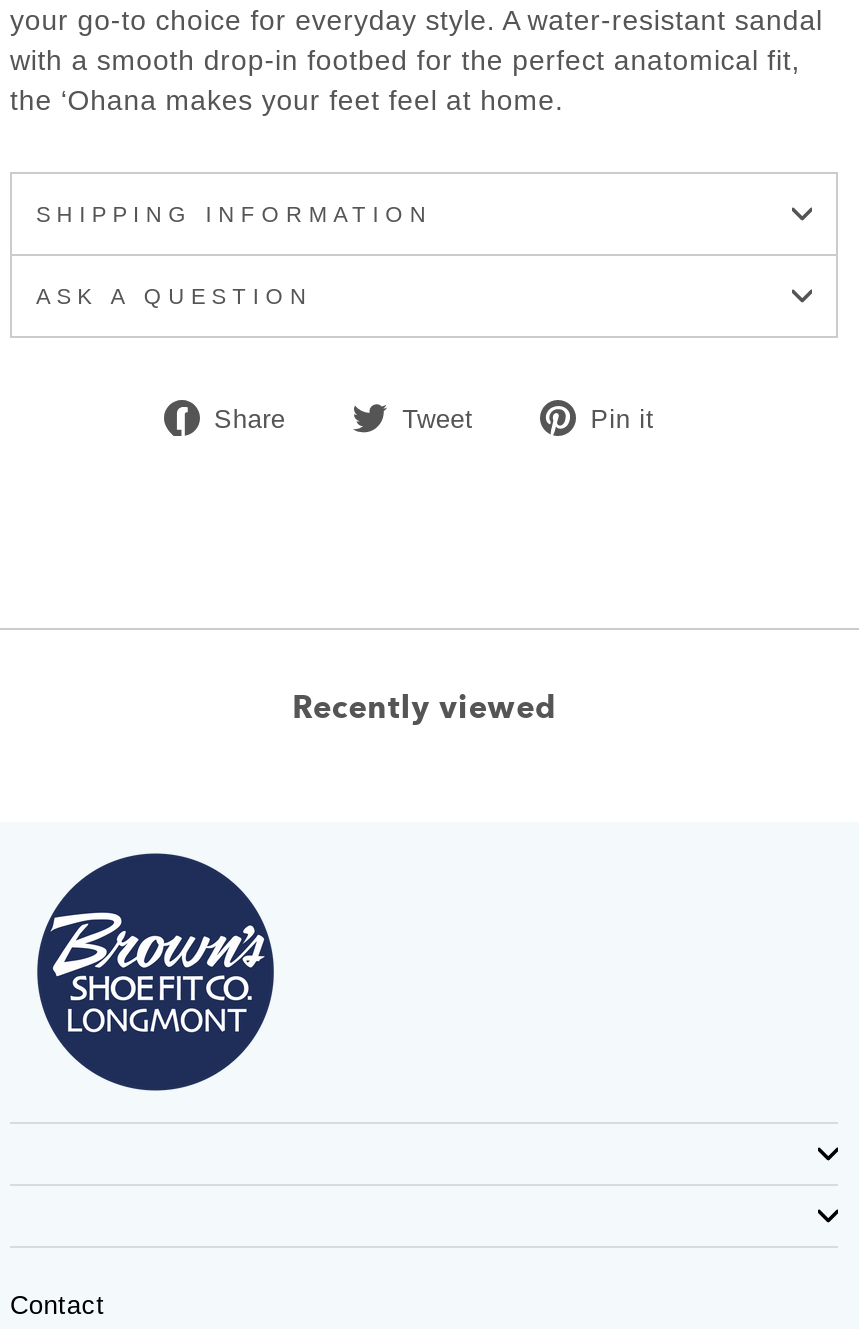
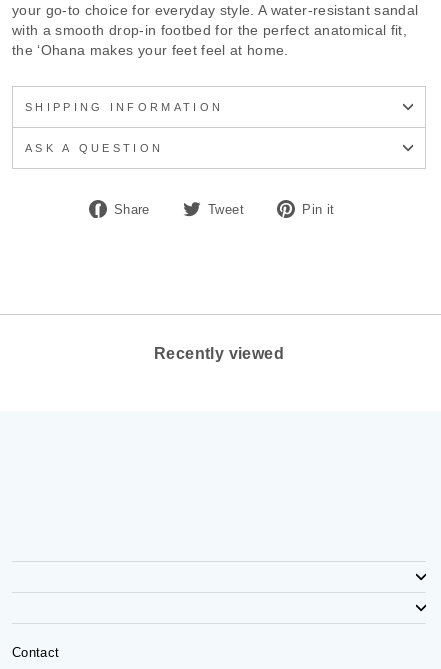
[34,852,276,1092] [image] -> none

